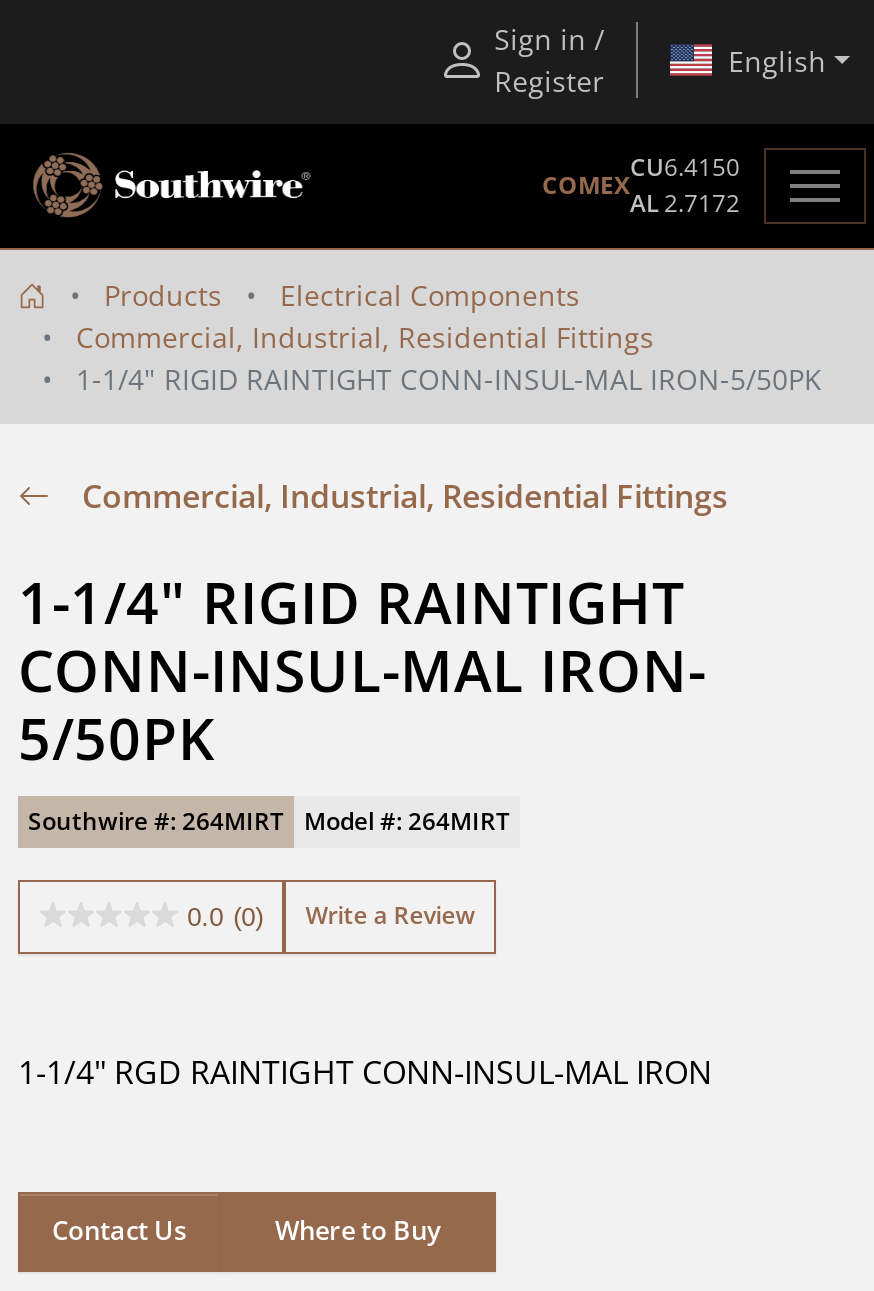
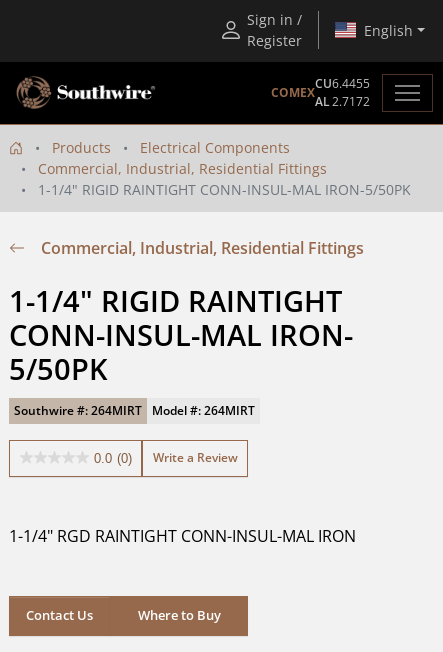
[630,150,740,184] CU6.4150 -> [315,75,370,92] CU6.4455

